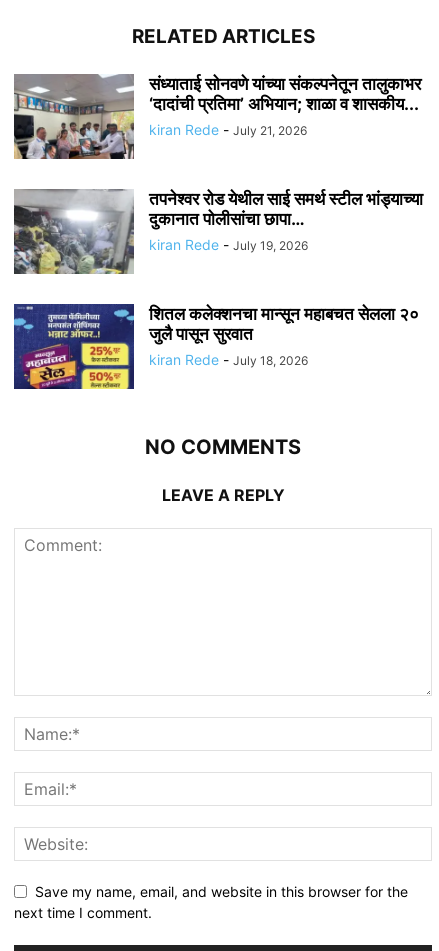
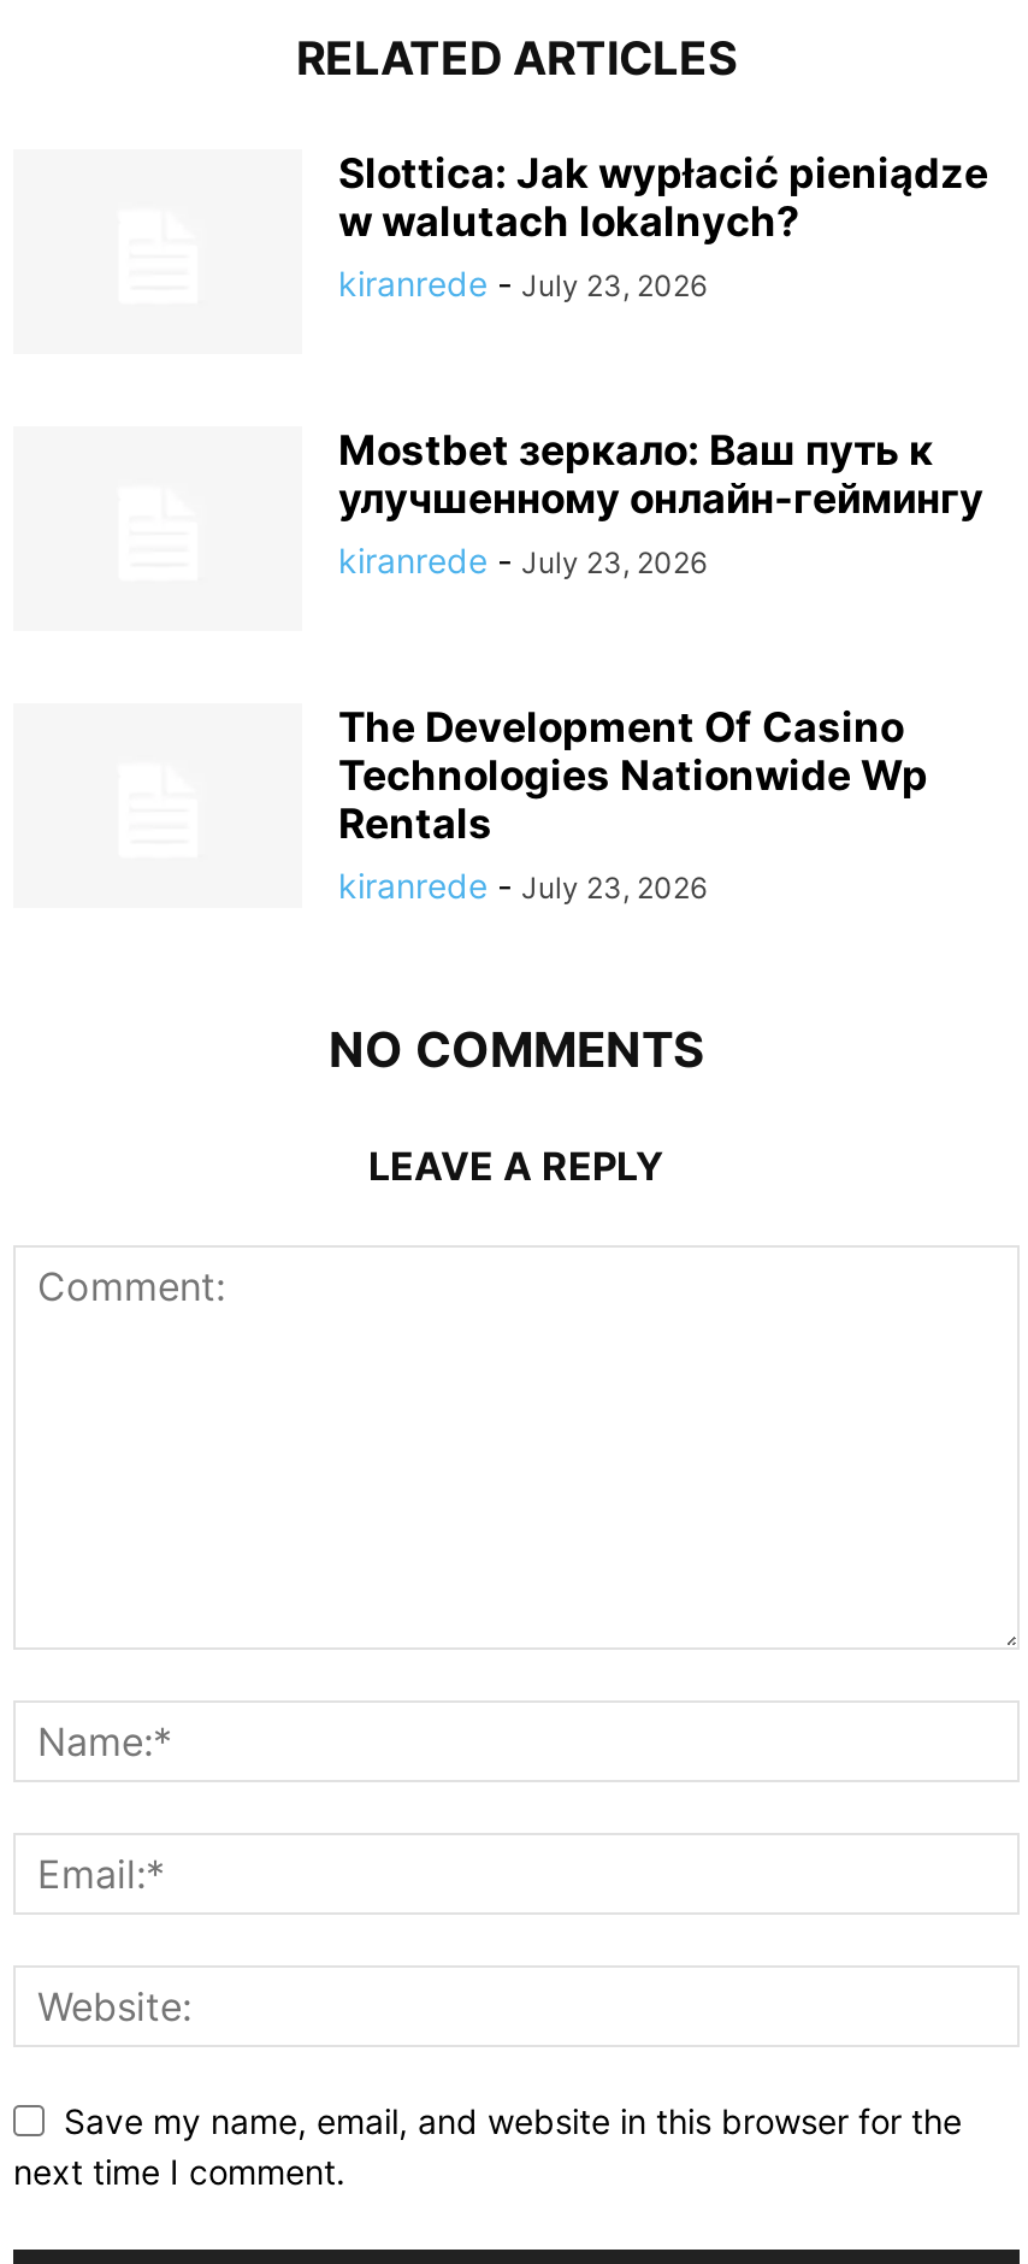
[13,73,135,160] [image] -> none
[149,74,421,138] संध्याताई सोनवणे यांच्या संकल्पनेतून तालुकाभर | ‘दादांची प्रतिमा’ अभियान; शाळा व शासकीय... | kiran Rede - July 21, 2026 -> [338,148,988,303] Slottica: Jak wypłacić pieniądze | w walutach lokalnych? | kiranrede - July 23, 2026
[13,188,135,275] [image] -> none
[149,189,423,253] तपनेश्वर रोड येथील साई समर्थ स्टील भांड्याच्या | दुकानात पोलीसांचा छापा… | kiran Rede - July 19, 2026 -> [338,425,983,579] Mostbet зеркало: Ваш путь к | улучшенному онлайн-геймингу | kiranrede - July 23, 2026
[13,303,135,390] [image] -> none
[149,304,419,368] शितल कलेक्शनचा मान्सून महाबचत सेलला २० | जुलै पासून सुरवात | kiran Rede - July 18, 2026 -> [338,702,928,905] The Development Of Casino | Technologies Nationwide Wp | Rentals | kiranrede - July 23, 2026

